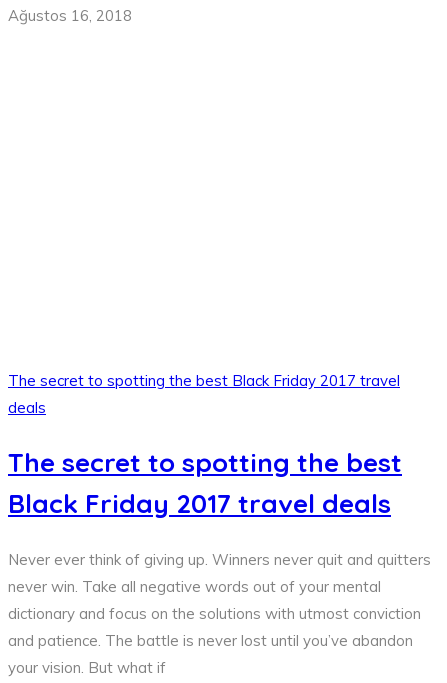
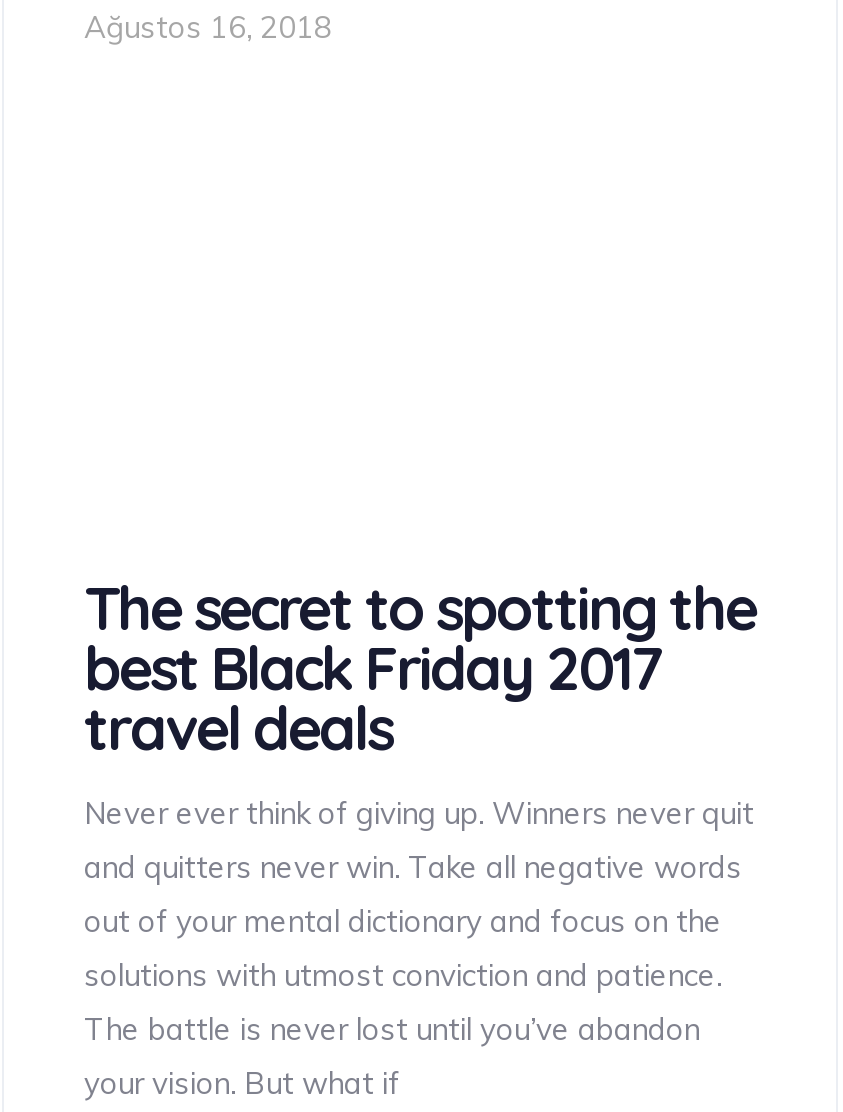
[8,371,431,650] The secret to spotting the best Black Friday 2017 travel | deals | The secret to spotting the best | Black Friday 2017 travel deals | Never ever think of giving up. Winners never quit and quitters | never win. Take all negative words out of your mental | dictionary and focus on the solutions with utmost conviction | and patience. The battle is never lost until you’ve abandon -> [84,570,756,1049] The secret to spotting the | best Black Friday 2017 | travel deals | Never ever think of giving up. Winners never quit | and quitters never win. Take all negative words | out of your mental dictionary and focus on the | solutions with utmost conviction and patience. | The battle is never lost until you’ve abandon

